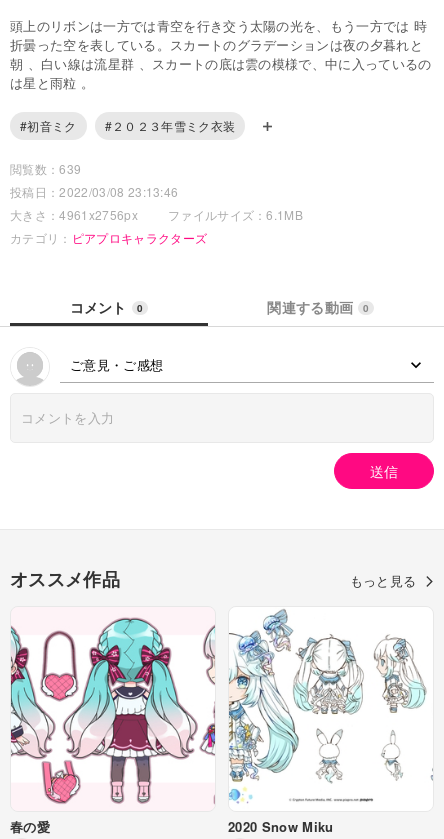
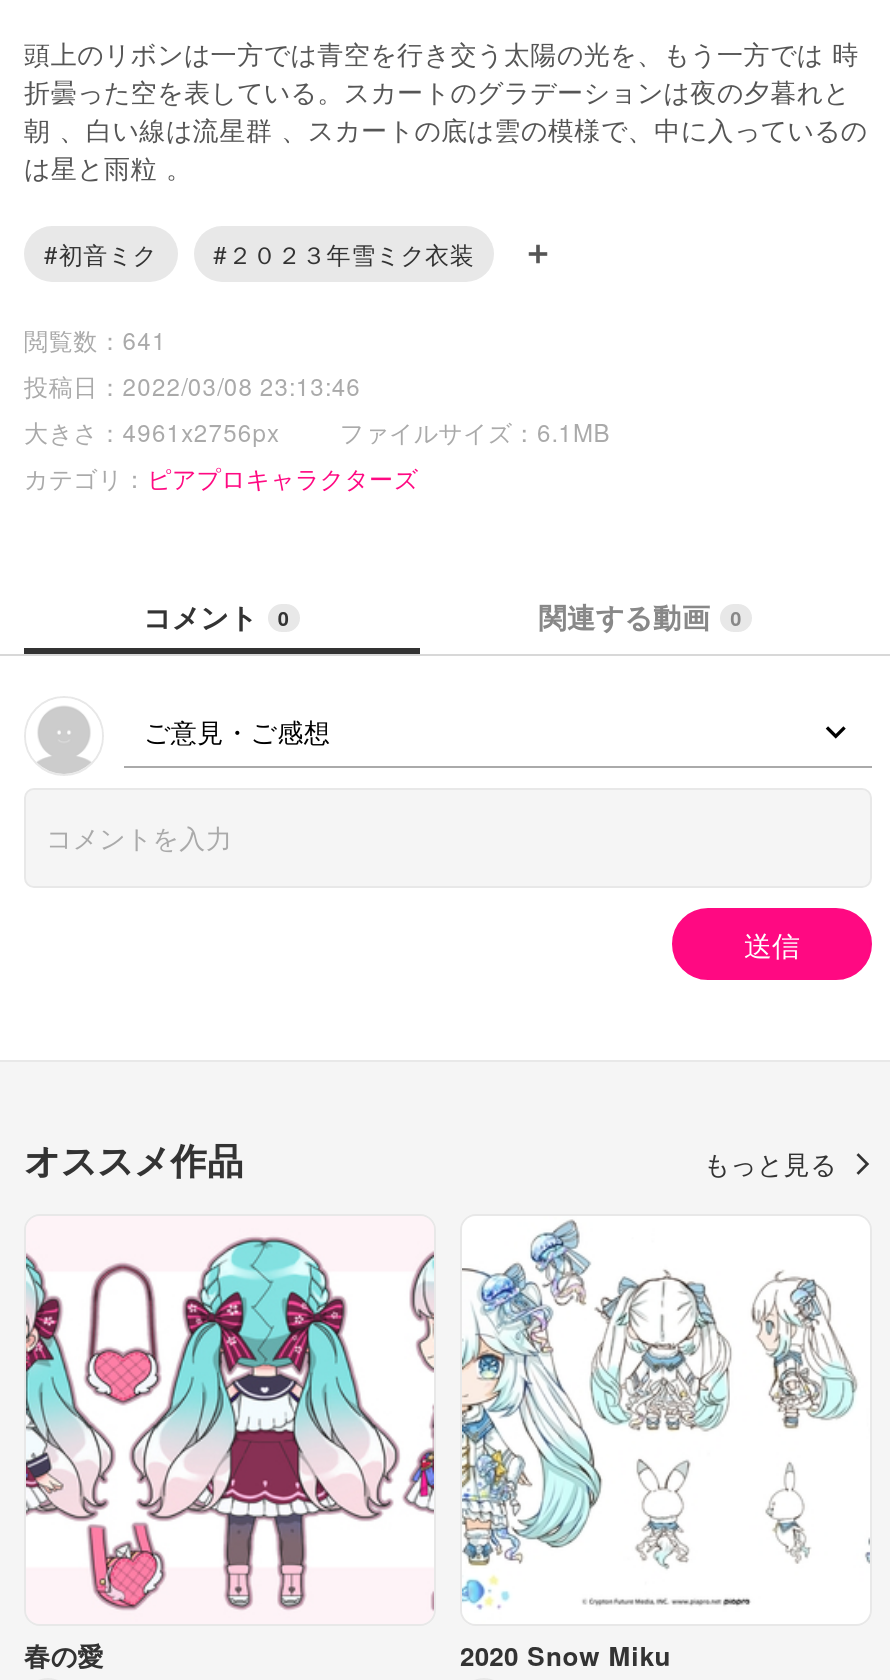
[10,160,81,177] 閲覧数：639 -> [24,322,167,356] 閲覧数：641

